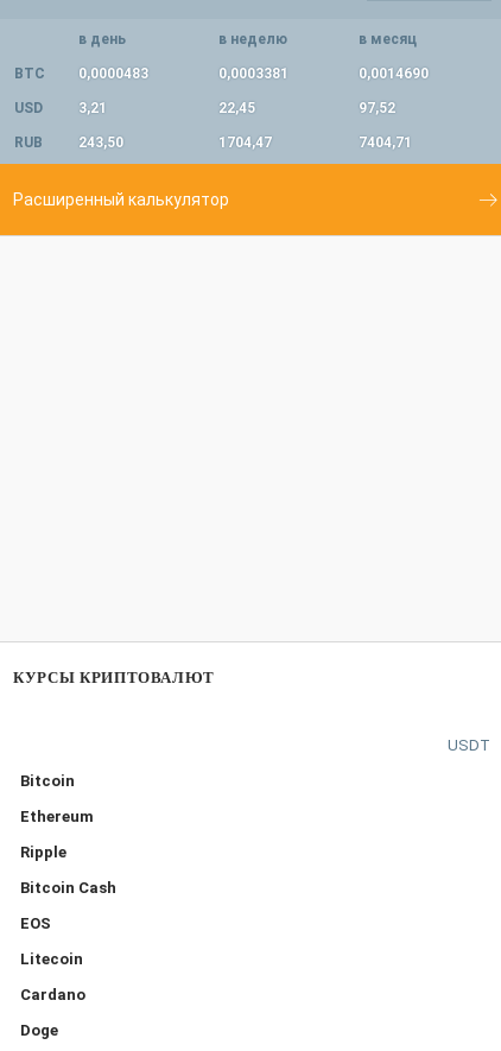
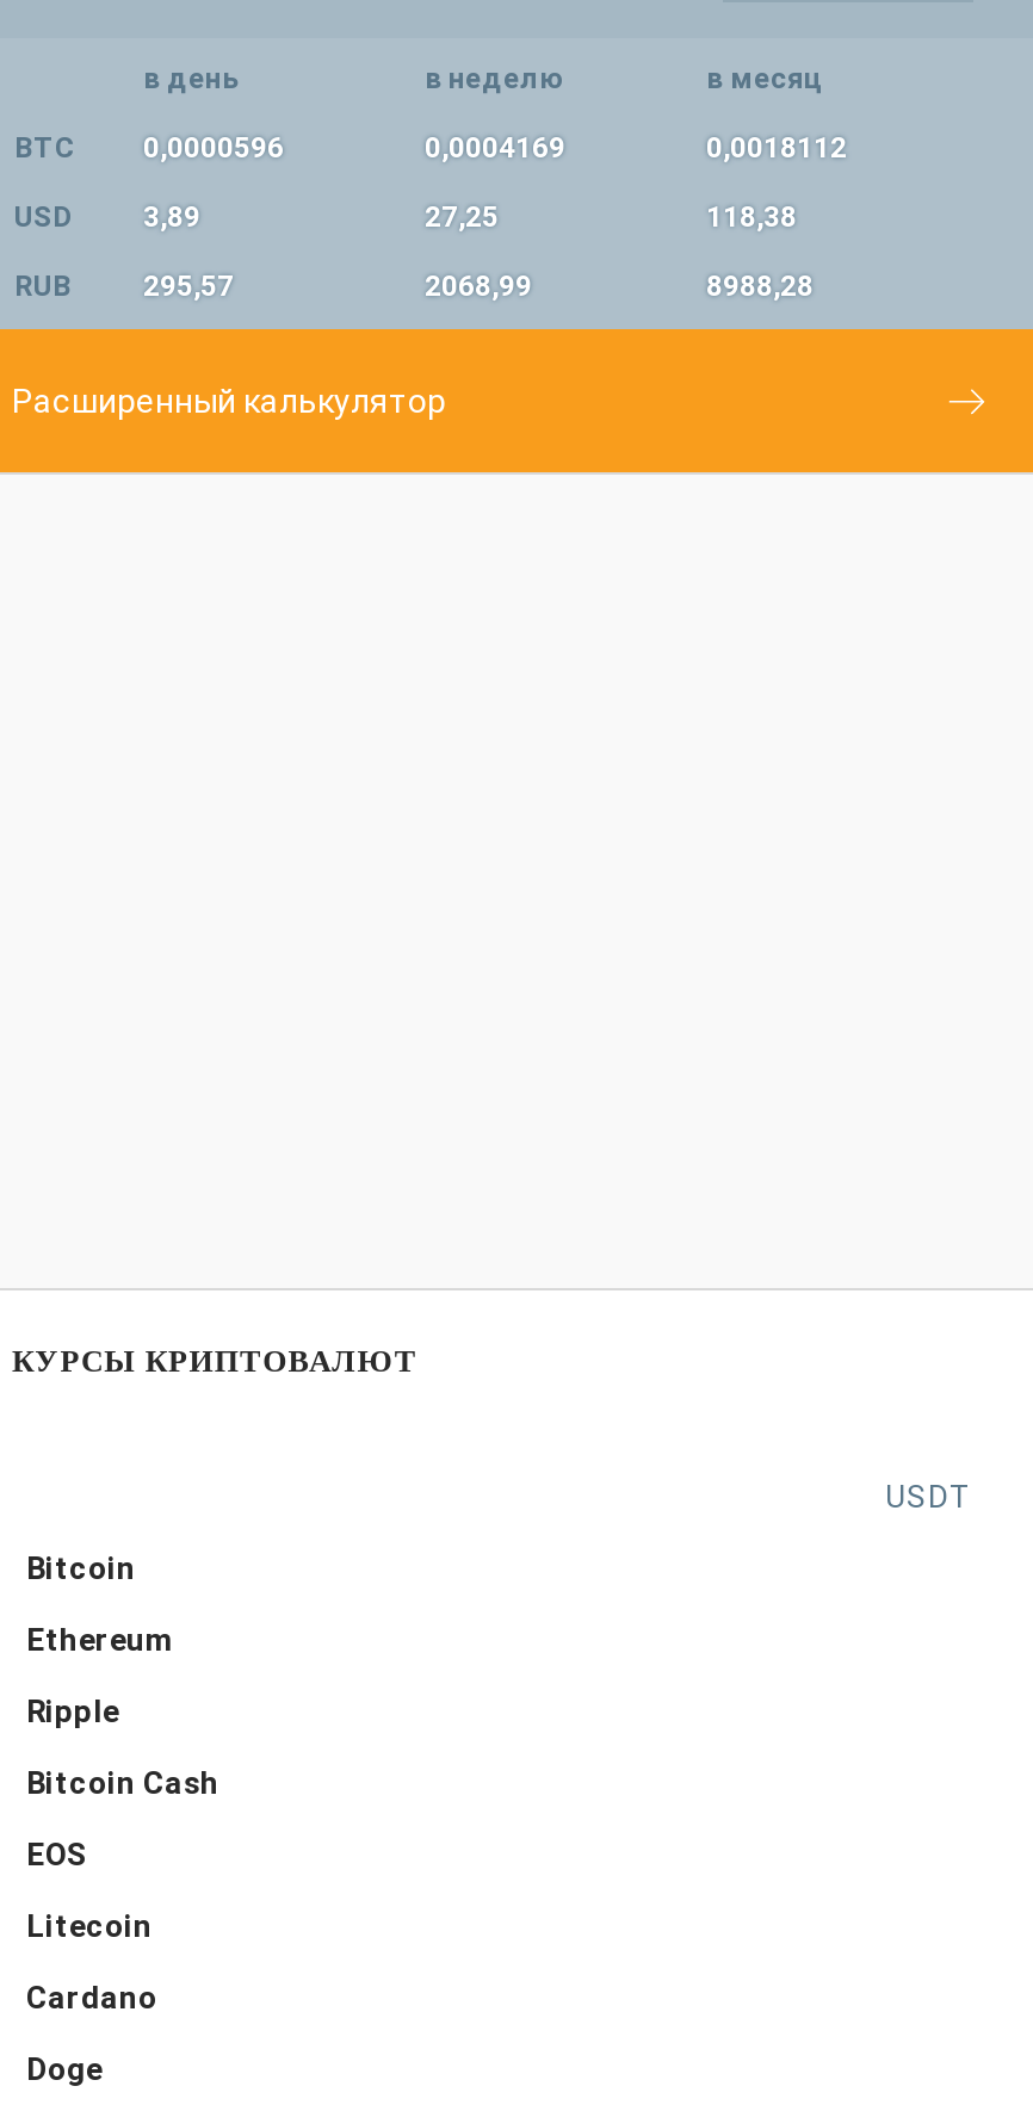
[14,65,148,82] BTC 0,0000483 -> [14,131,284,164] BTC 0,0000596
[218,65,288,82] 0,0003381 -> [425,131,565,164] 0,0004169
[359,65,429,82] 0,0014690 -> [706,131,847,164] 0,0018112
[78,100,107,116] 3,21 -> [143,200,200,233] 3,89
[218,100,255,116] 22,45 -> [425,200,499,233] 27,25
[359,100,395,116] 97,52 -> [706,200,797,233] 118,38
[78,134,123,151] 243,50 -> [143,269,234,302] 295,57
[218,134,272,151] 1704,47 -> [425,269,532,302] 2068,99
[359,134,412,151] 7404,71 -> [706,269,814,302] 8988,28

